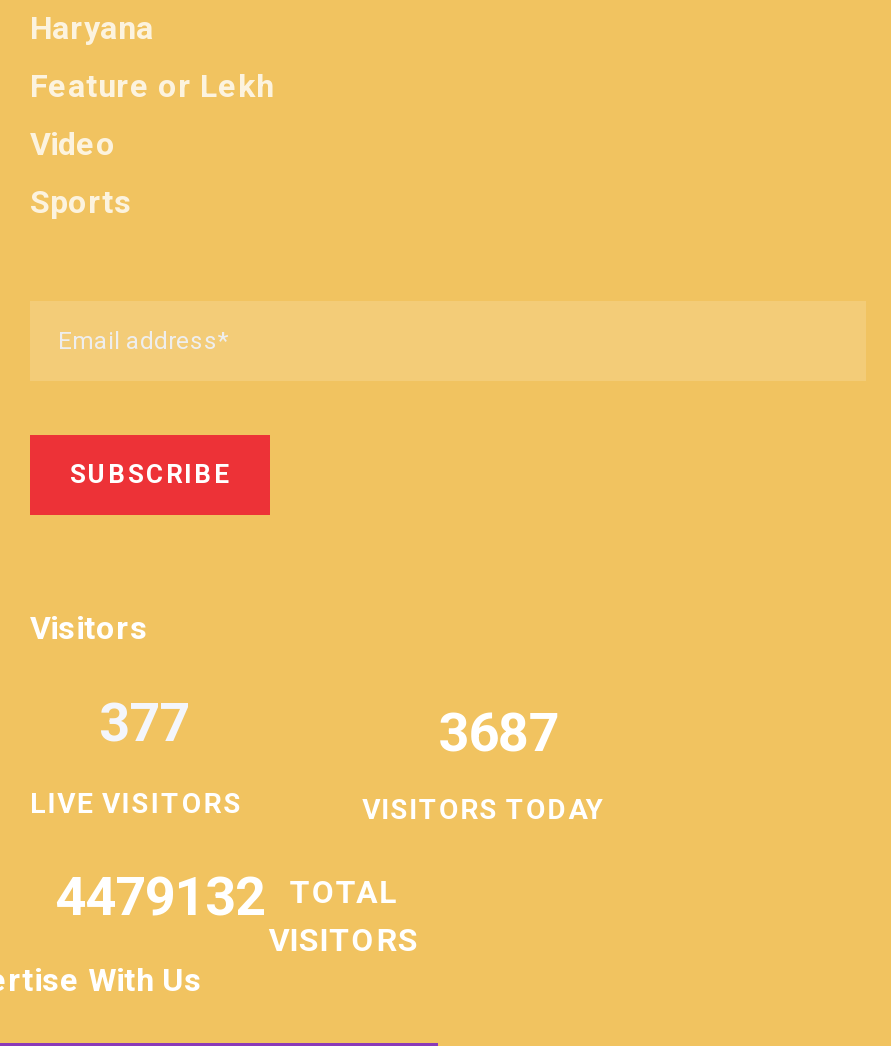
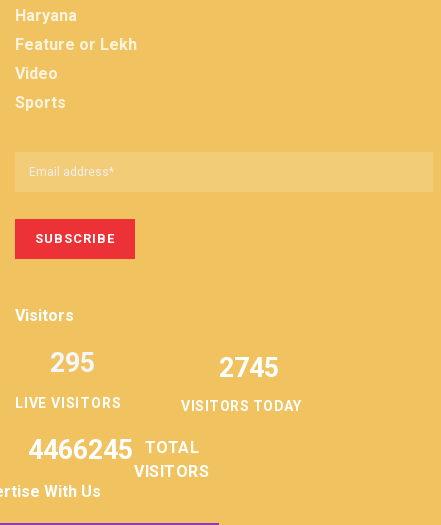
[99,691,189,755] 377 -> [49,347,94,379] 295
[438,701,558,765] 3687 -> [219,352,279,384] 2745
[55,865,398,929] 4479132 TOTAL -> [27,434,199,466] 4466245 TOTAL

